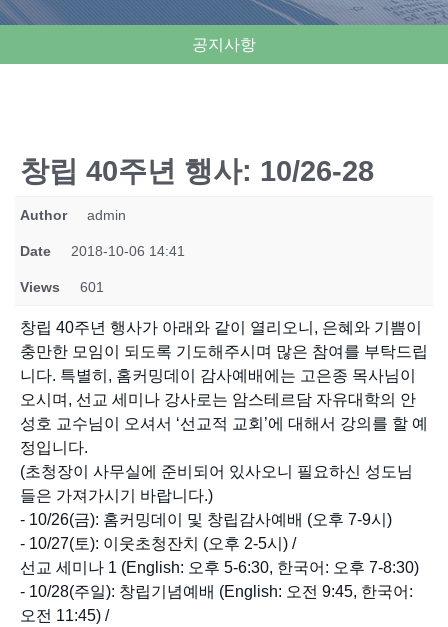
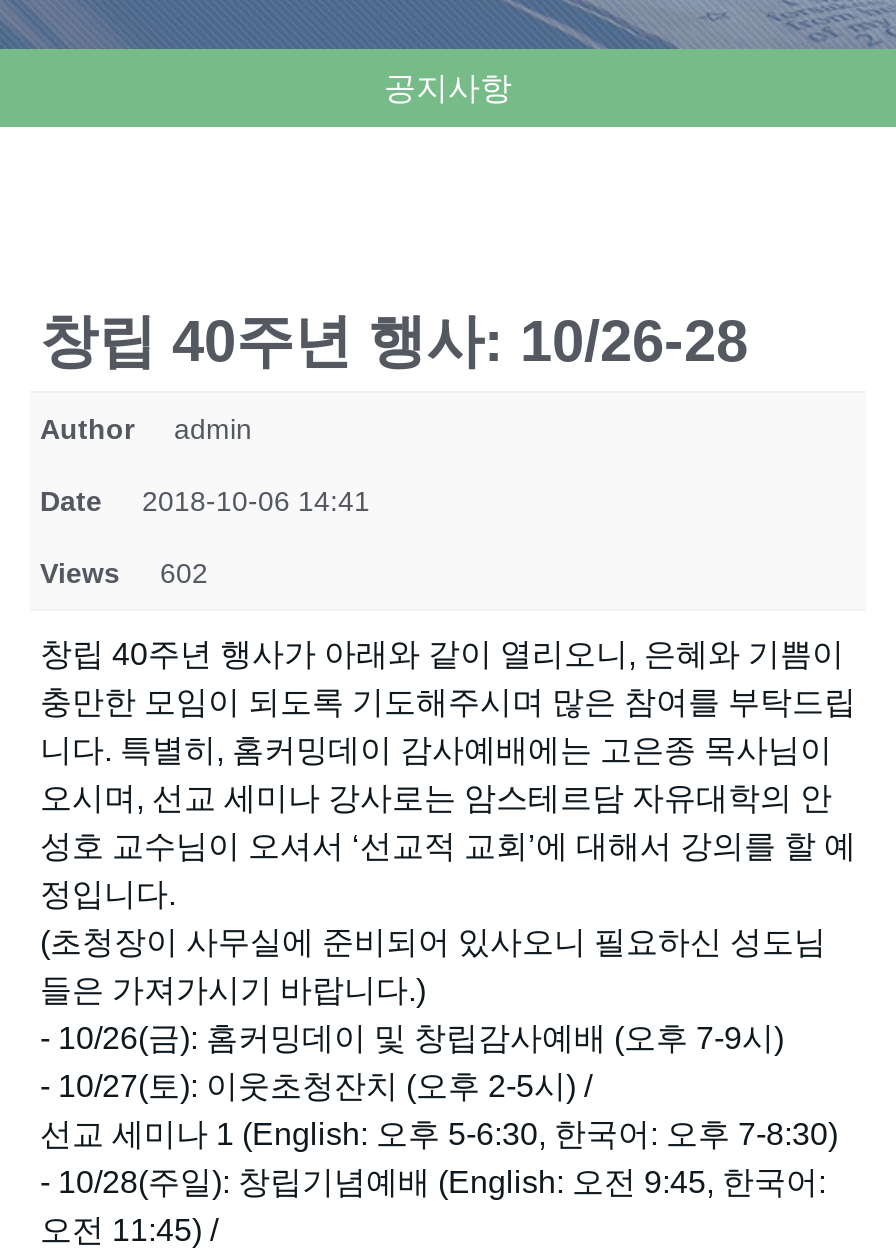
[20,279,104,295] Views 601 -> [40,557,208,589] Views 602

